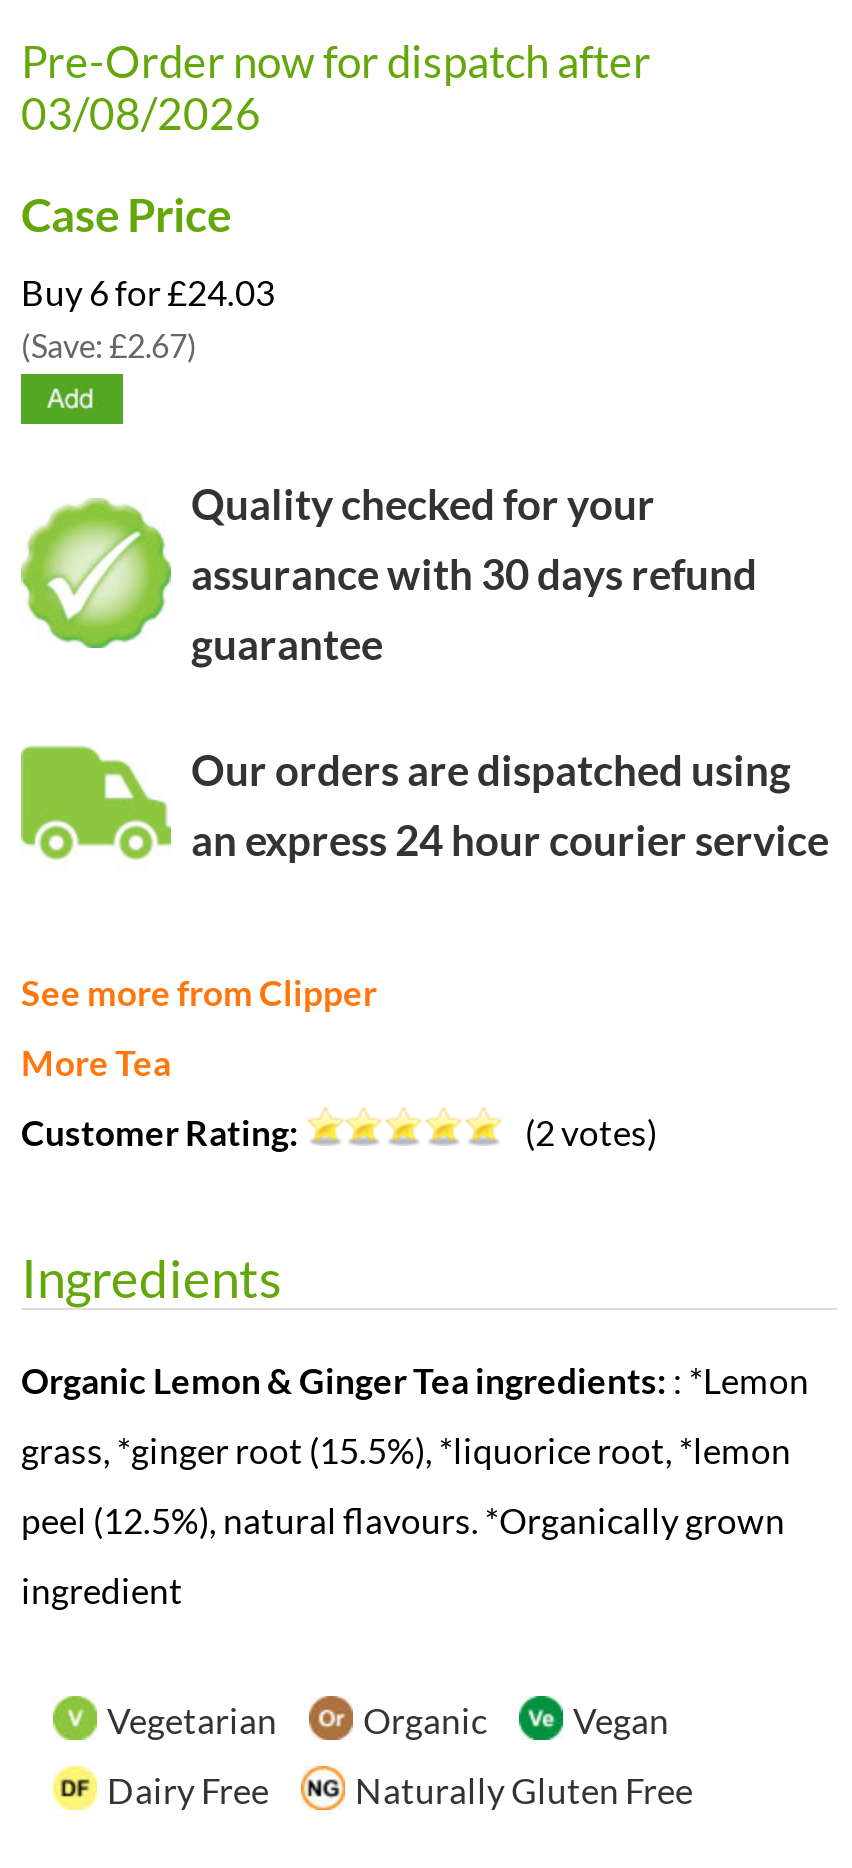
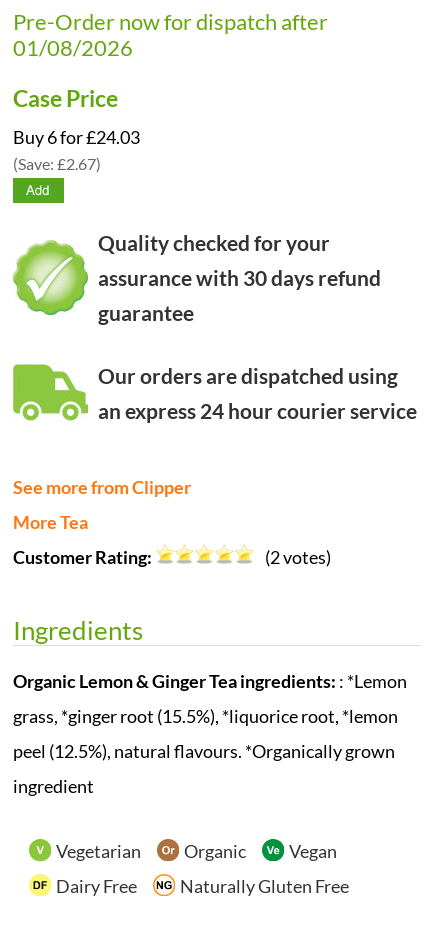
[21,87,261,141] 03/08/2026 -> [13,34,133,61] 01/08/2026

